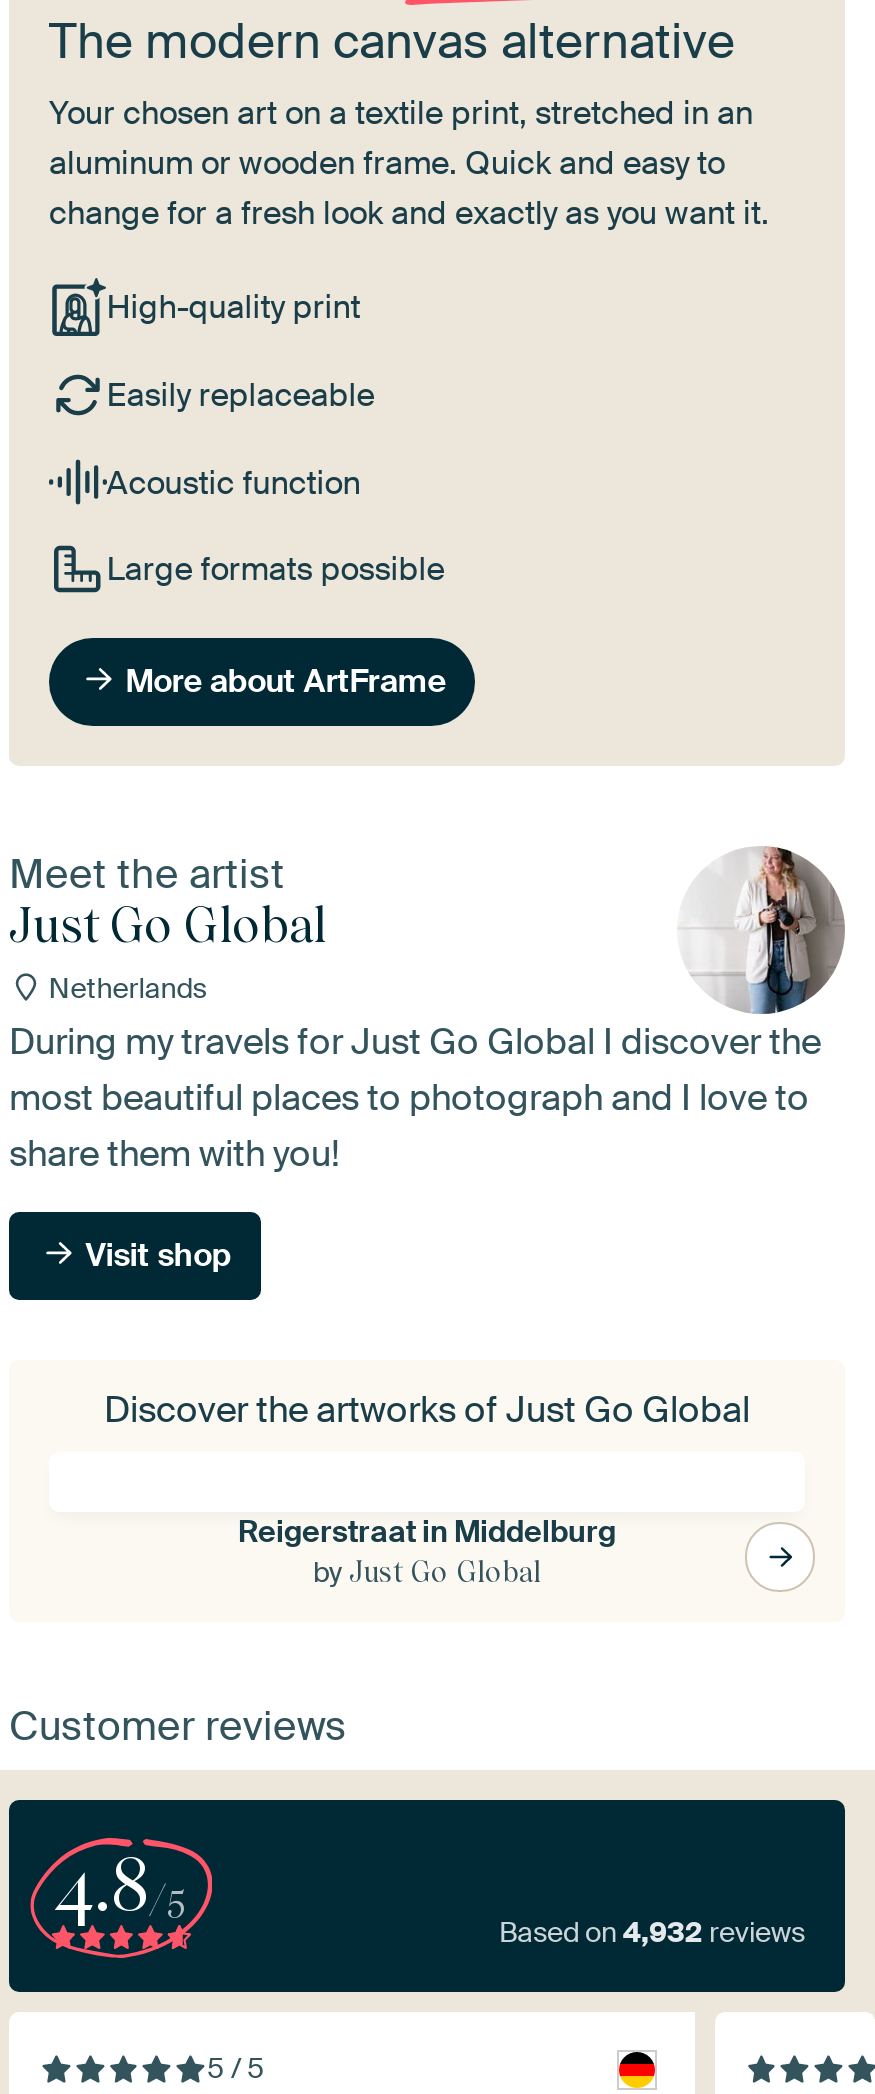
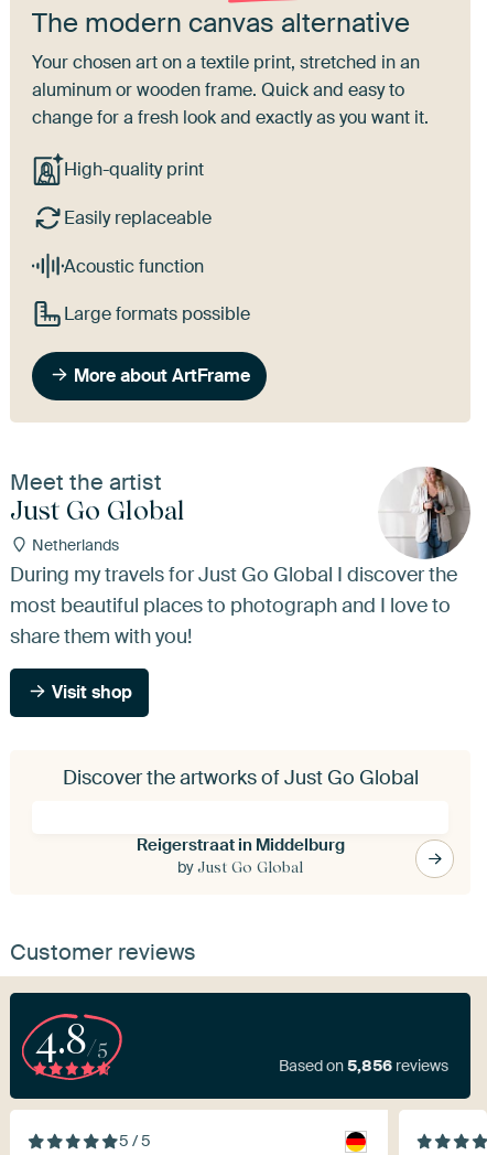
[499,1913,805,1949] Based on 4,932 reviews -> [279,1055,448,1075] Based on 5,856 reviews

